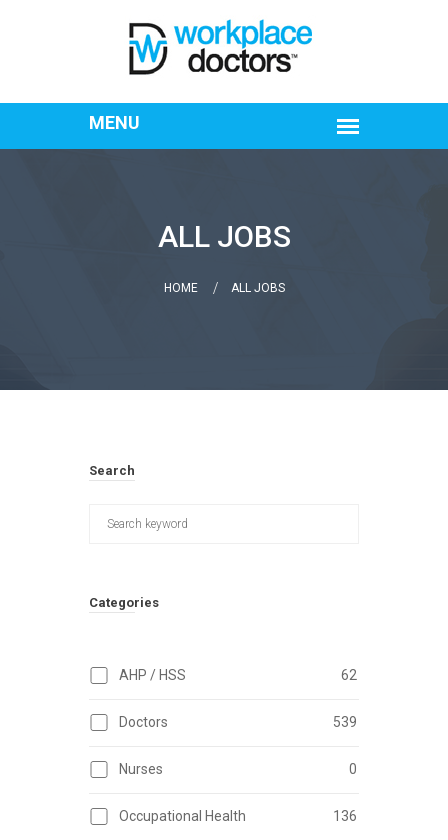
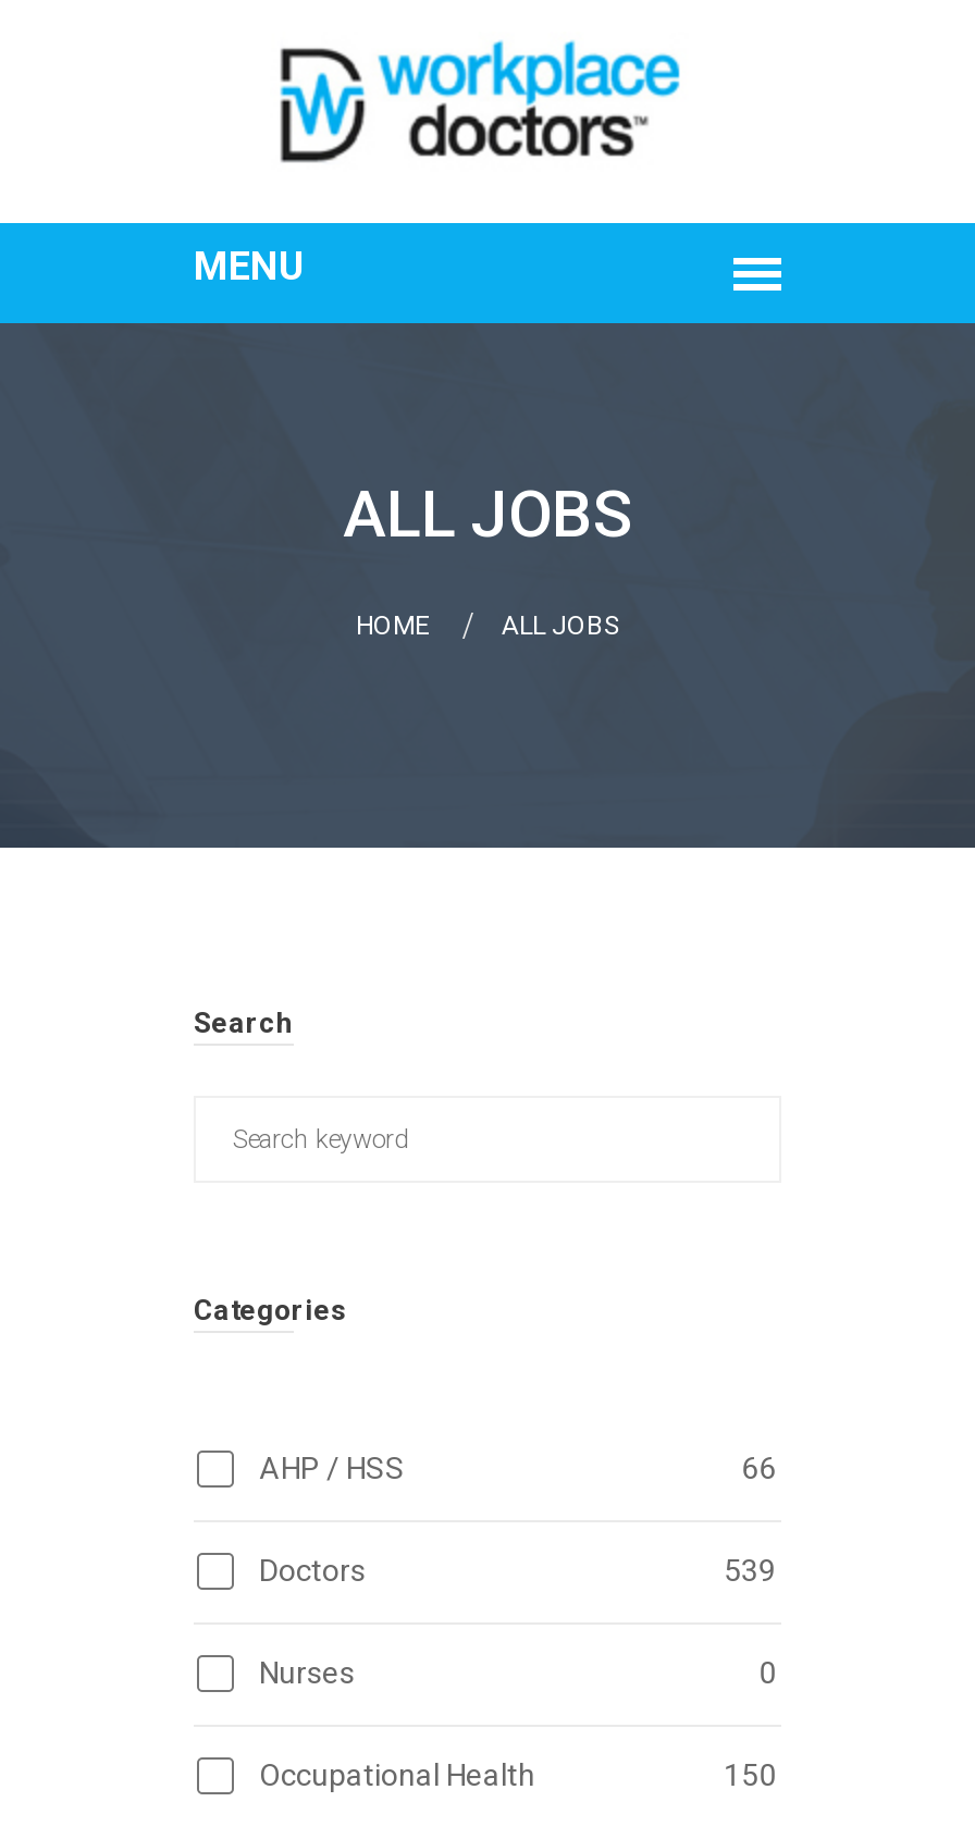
[341,667,357,683] 62 -> [741,1451,776,1485] 66
[333,808,357,824] 136 -> [724,1757,776,1792] 150

